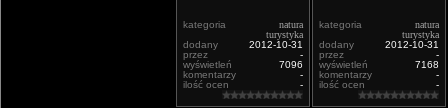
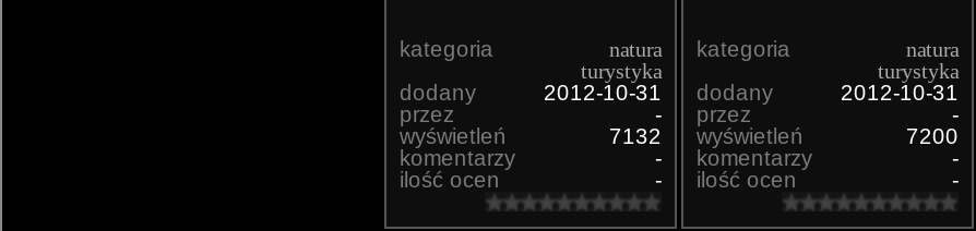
[279,59,368,70] 7096 wyświetleń -> [609,124,804,148] 7132 wyświetleń
[415,59,439,70] 7168 -> [906,124,959,148] 7200

